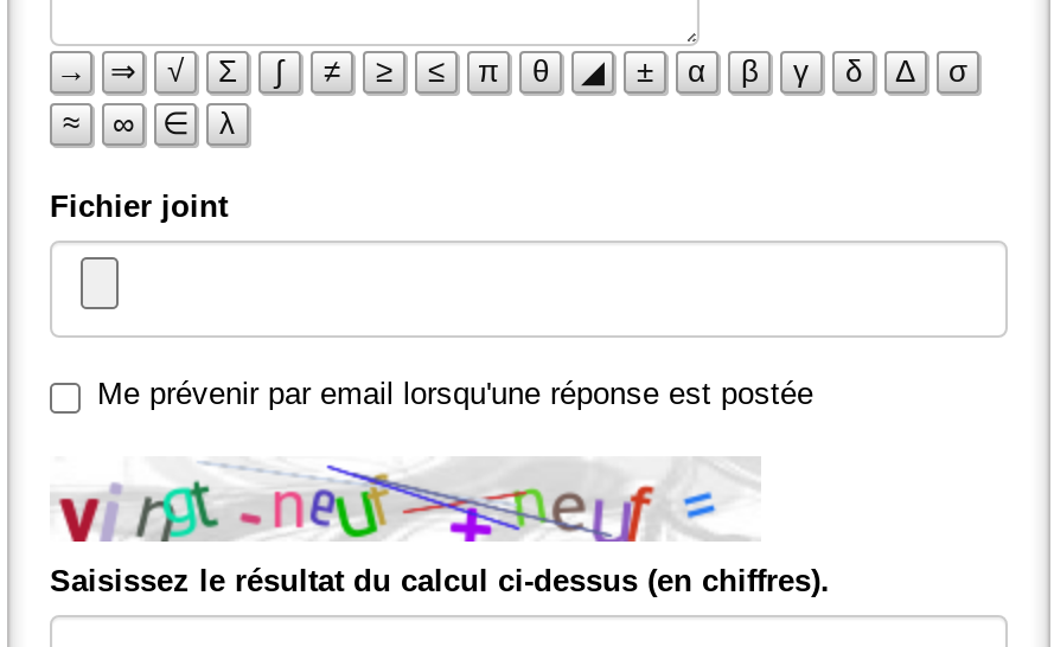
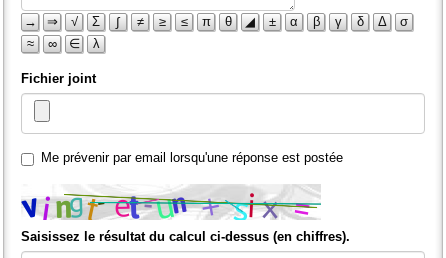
[52,461,759,544] [image] -> [21,188,322,221] [image]

